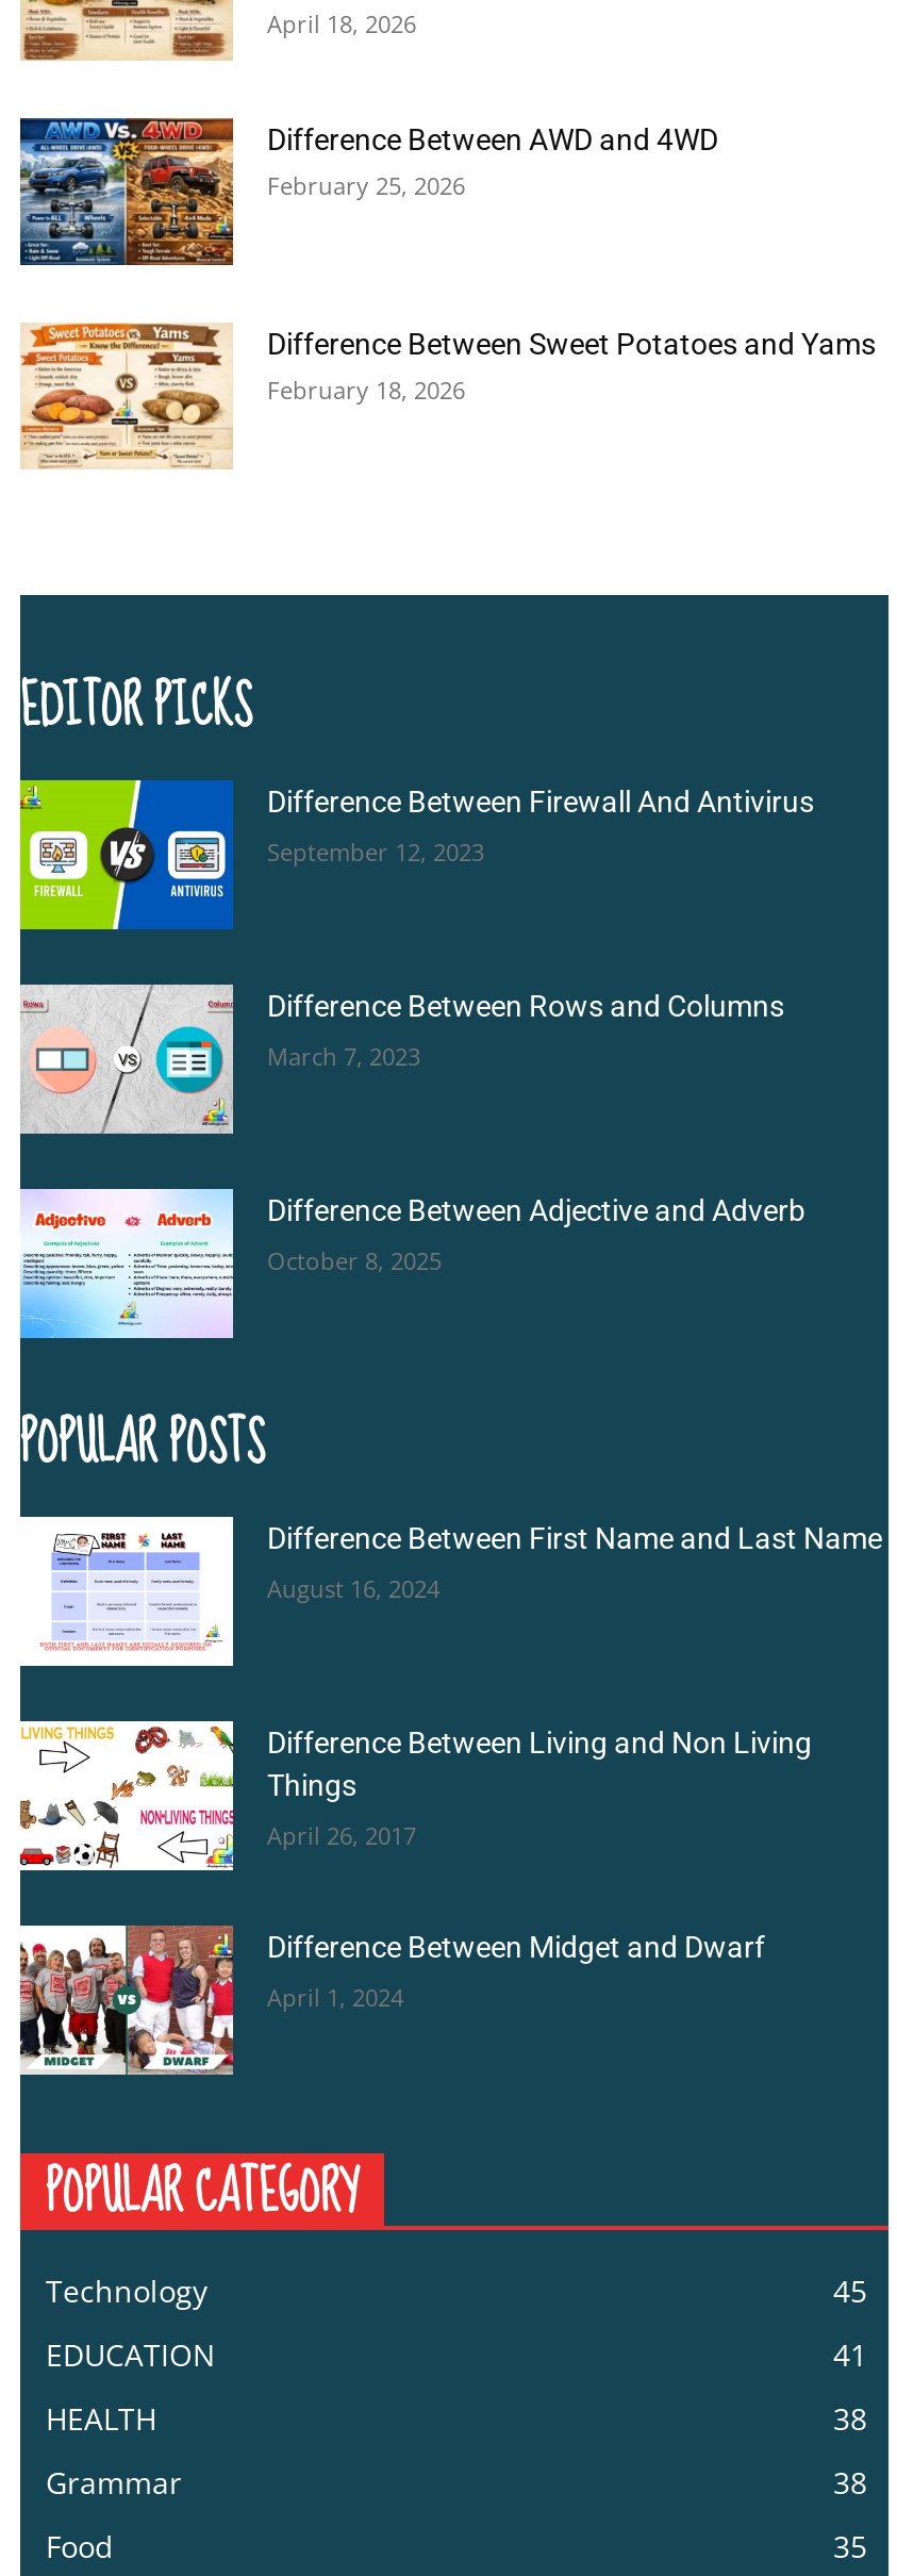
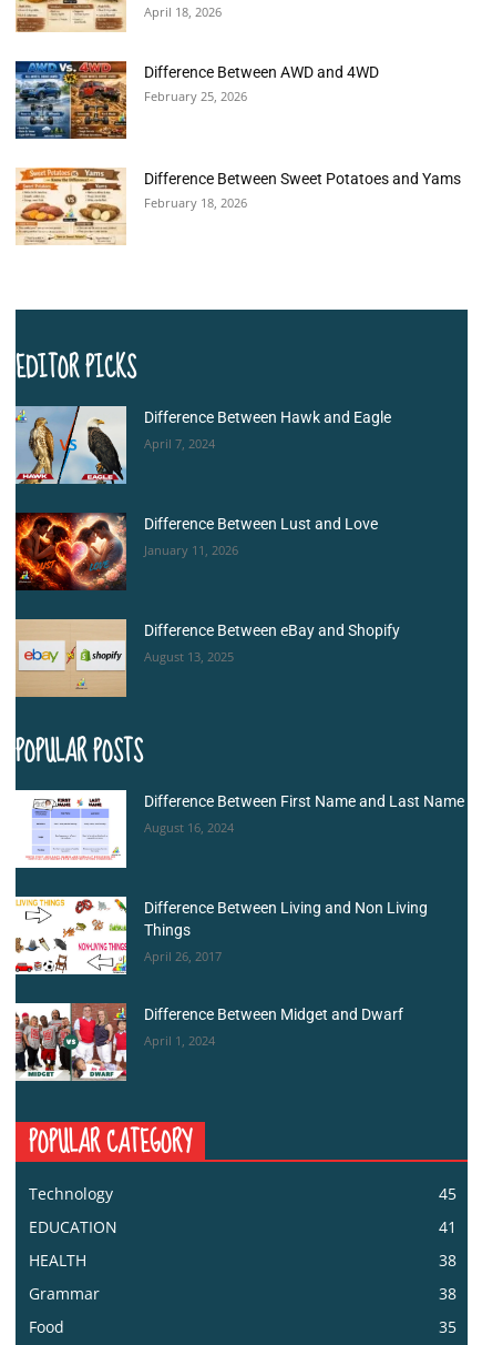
[18,779,814,930] [image] | Difference Between Firewall And Antivirus -> [14,405,391,485] [image] | Difference Between Hawk and Eagle
[267,835,484,867] September 12, 2023 -> [144,435,215,452] April 7, 2024
[20,981,784,1137] [image] | Difference Between Rows and Columns -> [14,512,378,591] [image] | Difference Between Lust and Love
[267,1040,420,1071] March 7, 2023 -> [144,542,238,559] January 11, 2026
[18,1188,805,1341] [image] | Difference Between Adjective and Adverb -> [14,618,400,698] [image] | Difference Between eBay and Shopify
[267,1244,442,1276] October 8, 2025 -> [144,648,234,665] August 13, 2025

